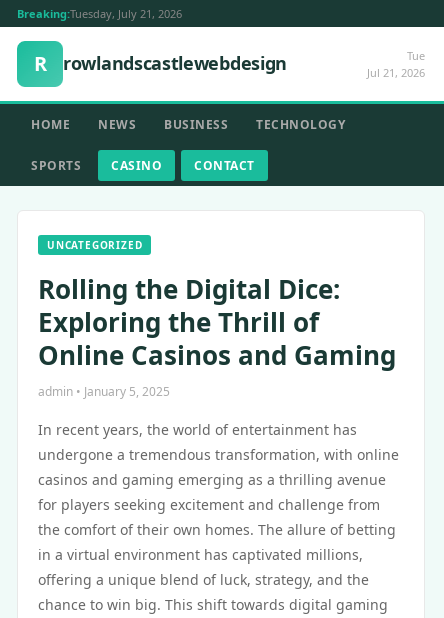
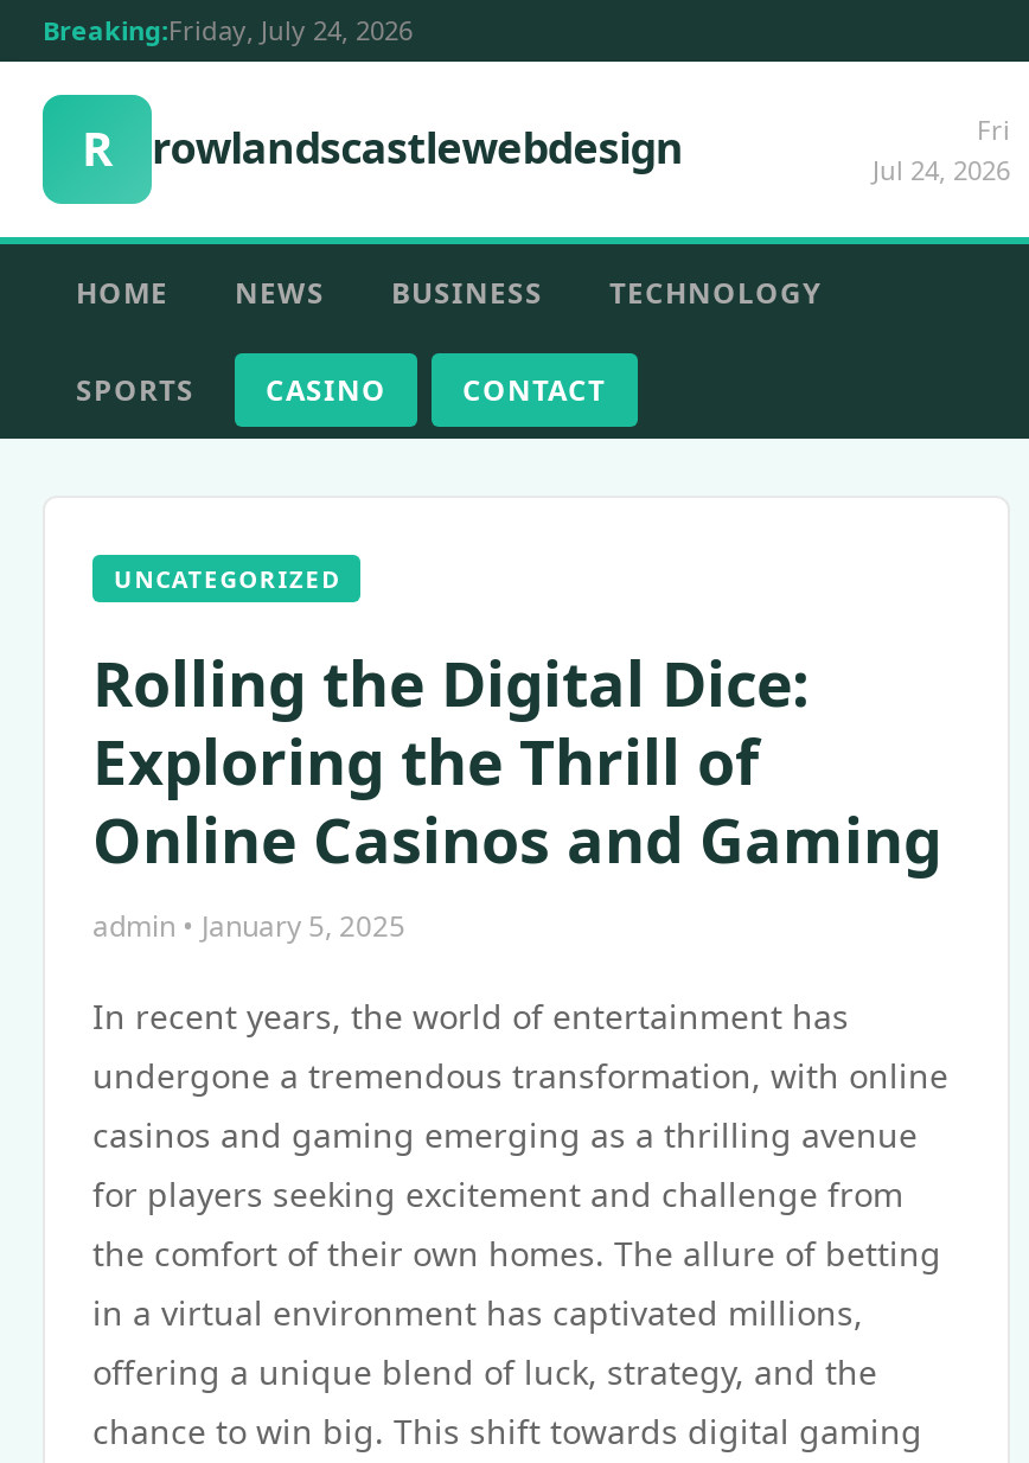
[17,6,182,21] Breaking:Tuesday, July 21, 2026 -> [43,12,413,47] Breaking:Friday, July 24, 2026
[367,48,425,80] Tue | Jul 21, 2026 -> [873,111,1010,187] Fri | Jul 24, 2026

